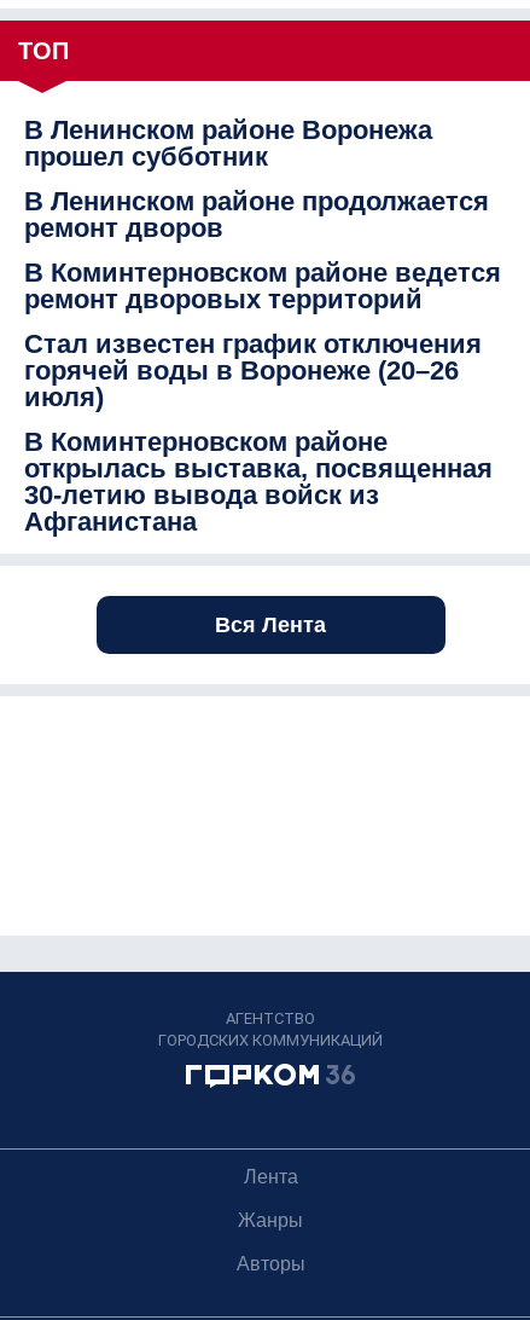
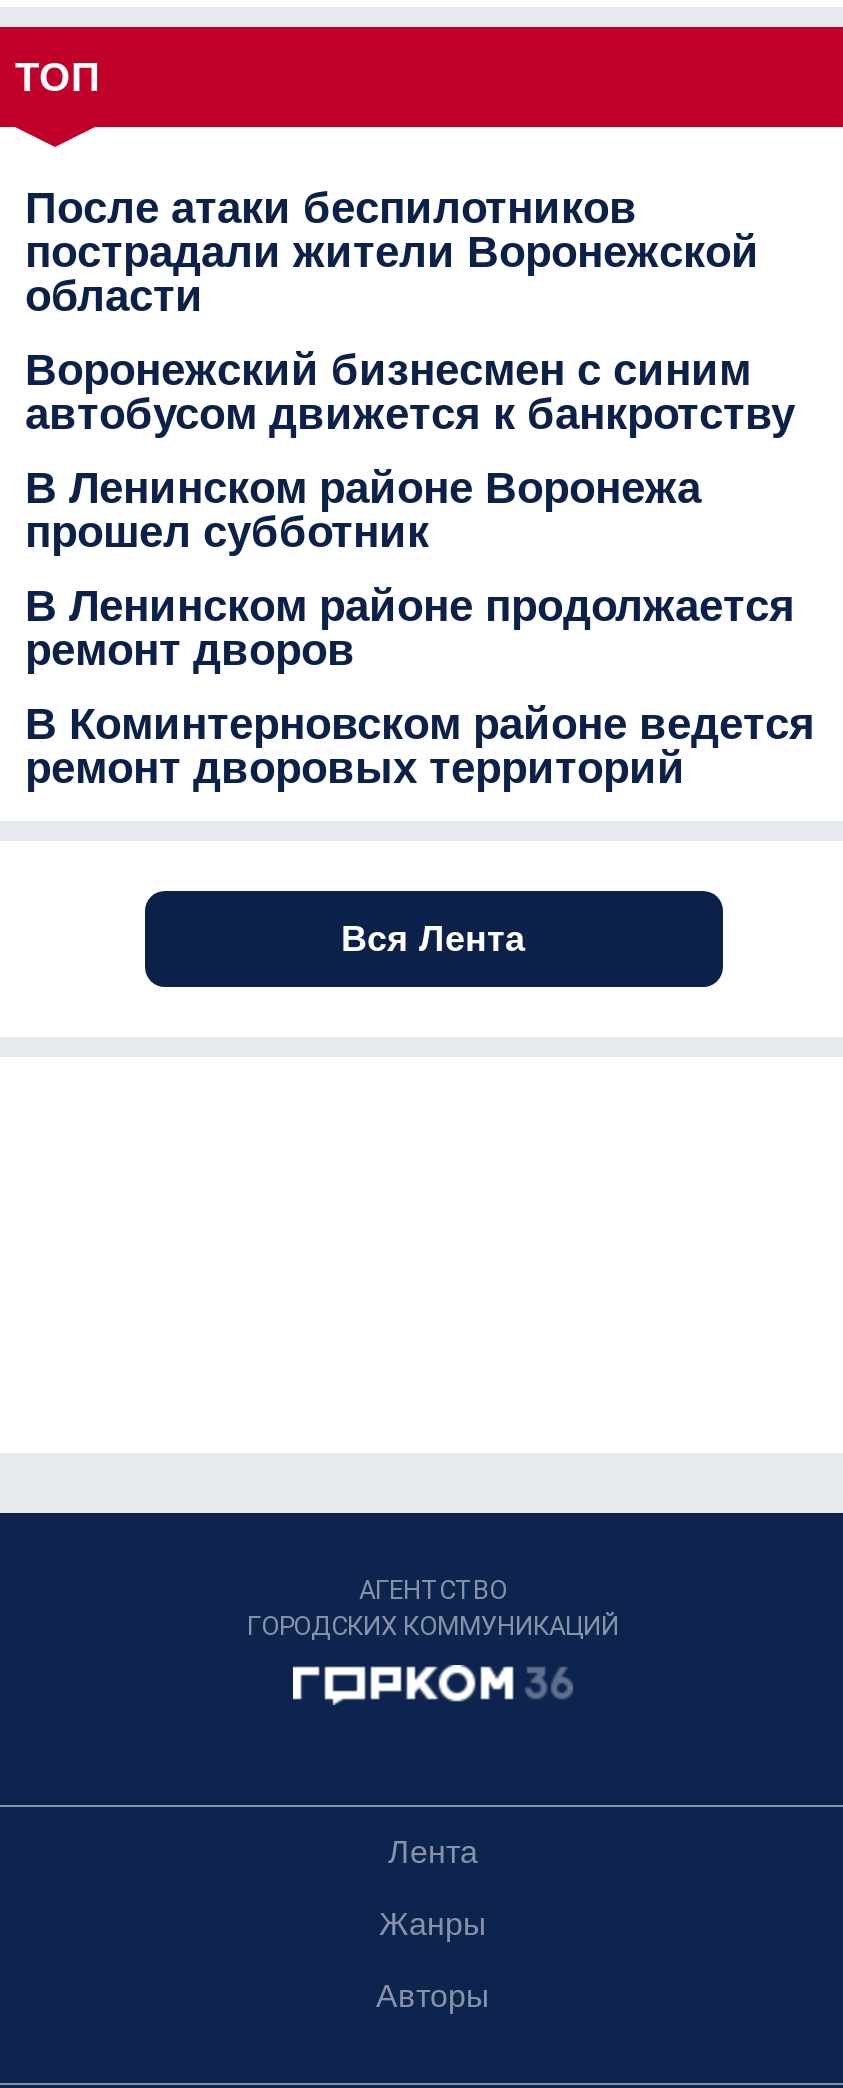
none -> [25,183,795,439] После атаки беспилотников | пострадали жители Воронежской | области | Воронежский бизнесмен с синим | автобусом движется к банкротству
moved [24,115,501,314] -> [25,463,815,793]: В Ленинском районе Воронежа | прошел субботник | В Ленинском районе продолжается | ремонт дворов | В Коминтерновском районе ведется | ремонт дворовых территорий
[24,329,493,537] Стал известен график отключения | горячей воды в Воронеже (20–26 | июля) | В Коминтерновском районе | открылась выставка, посвященная | 30-летию вывода войск из | Афганистана -> none

